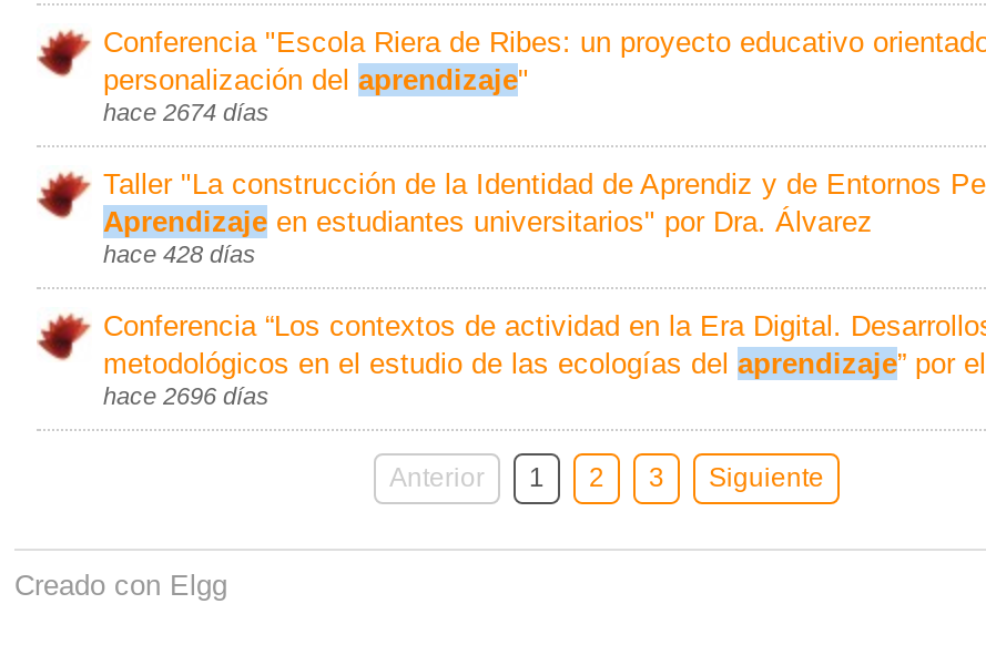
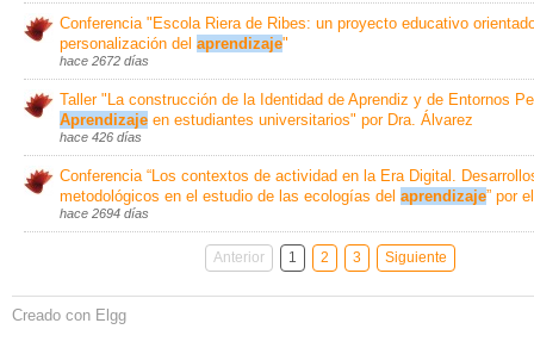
[103,99,270,125] hace 2674 días -> [60,54,149,68] hace 2672 días
[103,240,256,267] hace 428 días -> [60,130,142,144] hace 426 días
[103,382,270,409] hace 2696 días -> [60,206,149,220] hace 2694 días

